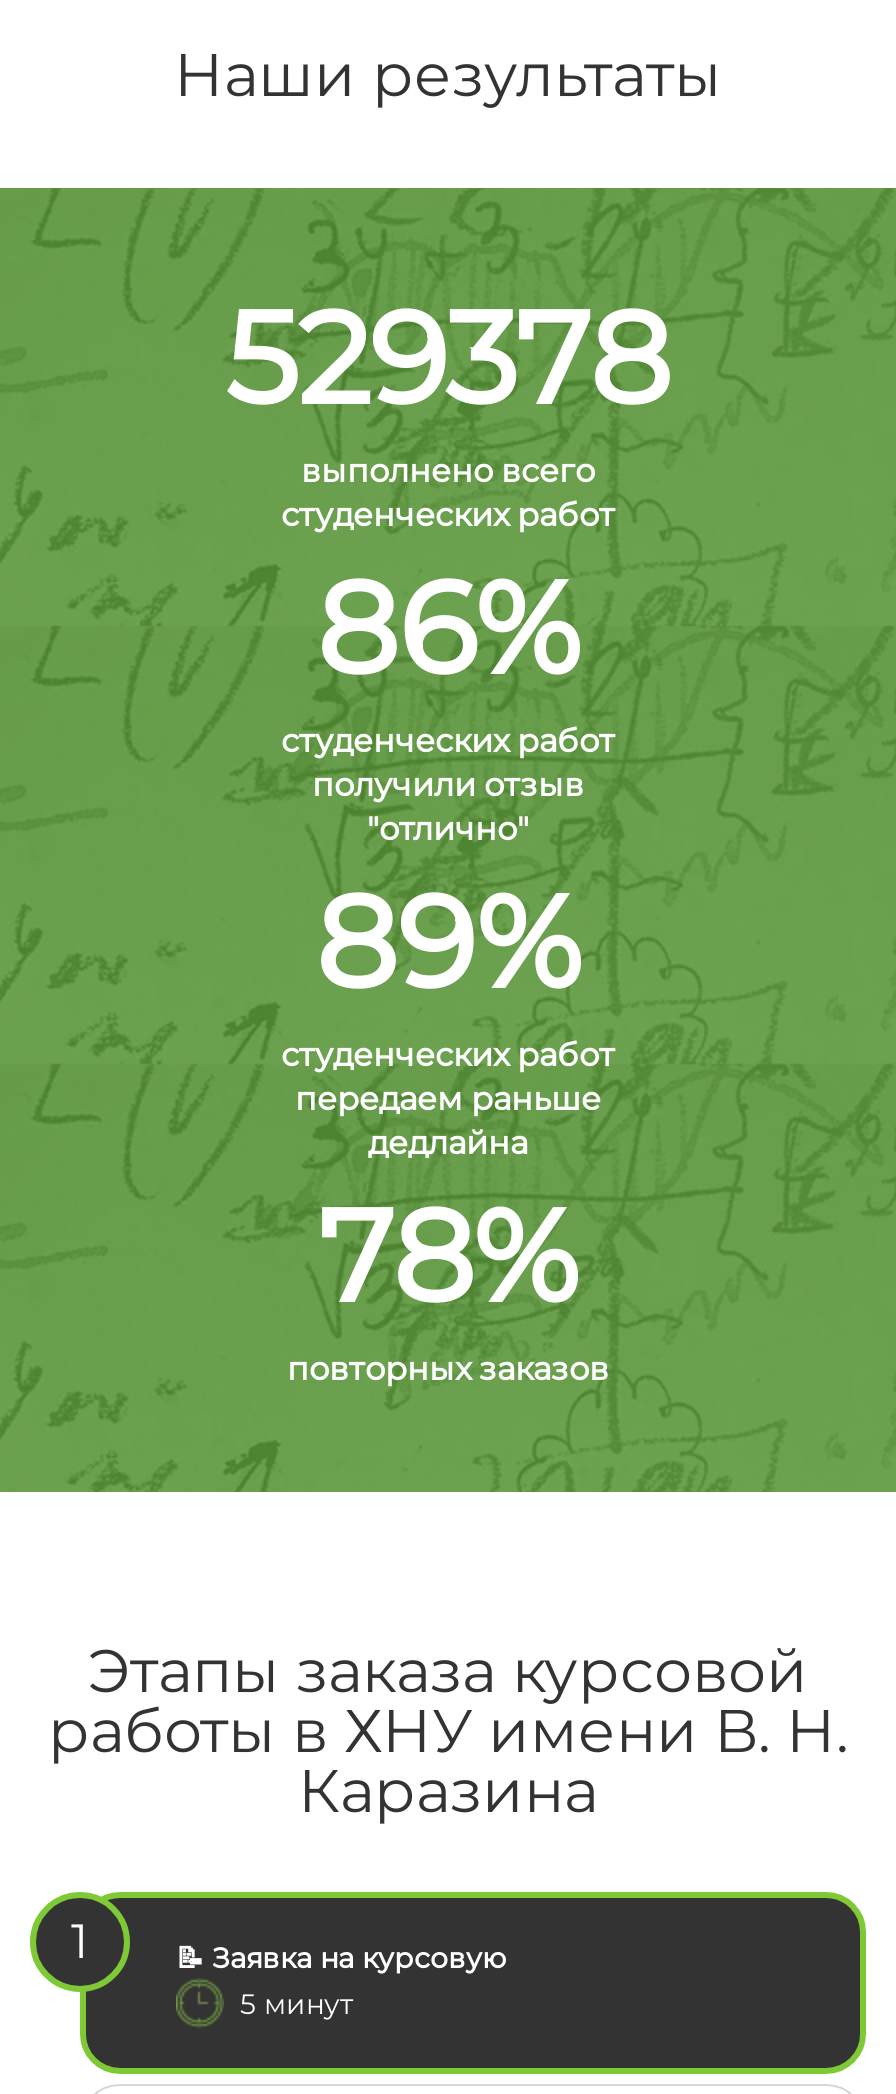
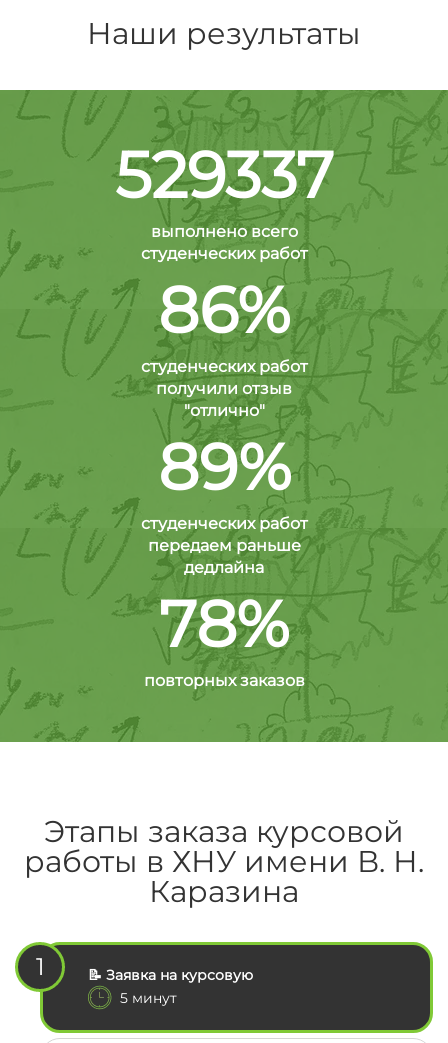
[225,280,671,436] 529378 -> [114,136,333,214] 529337

